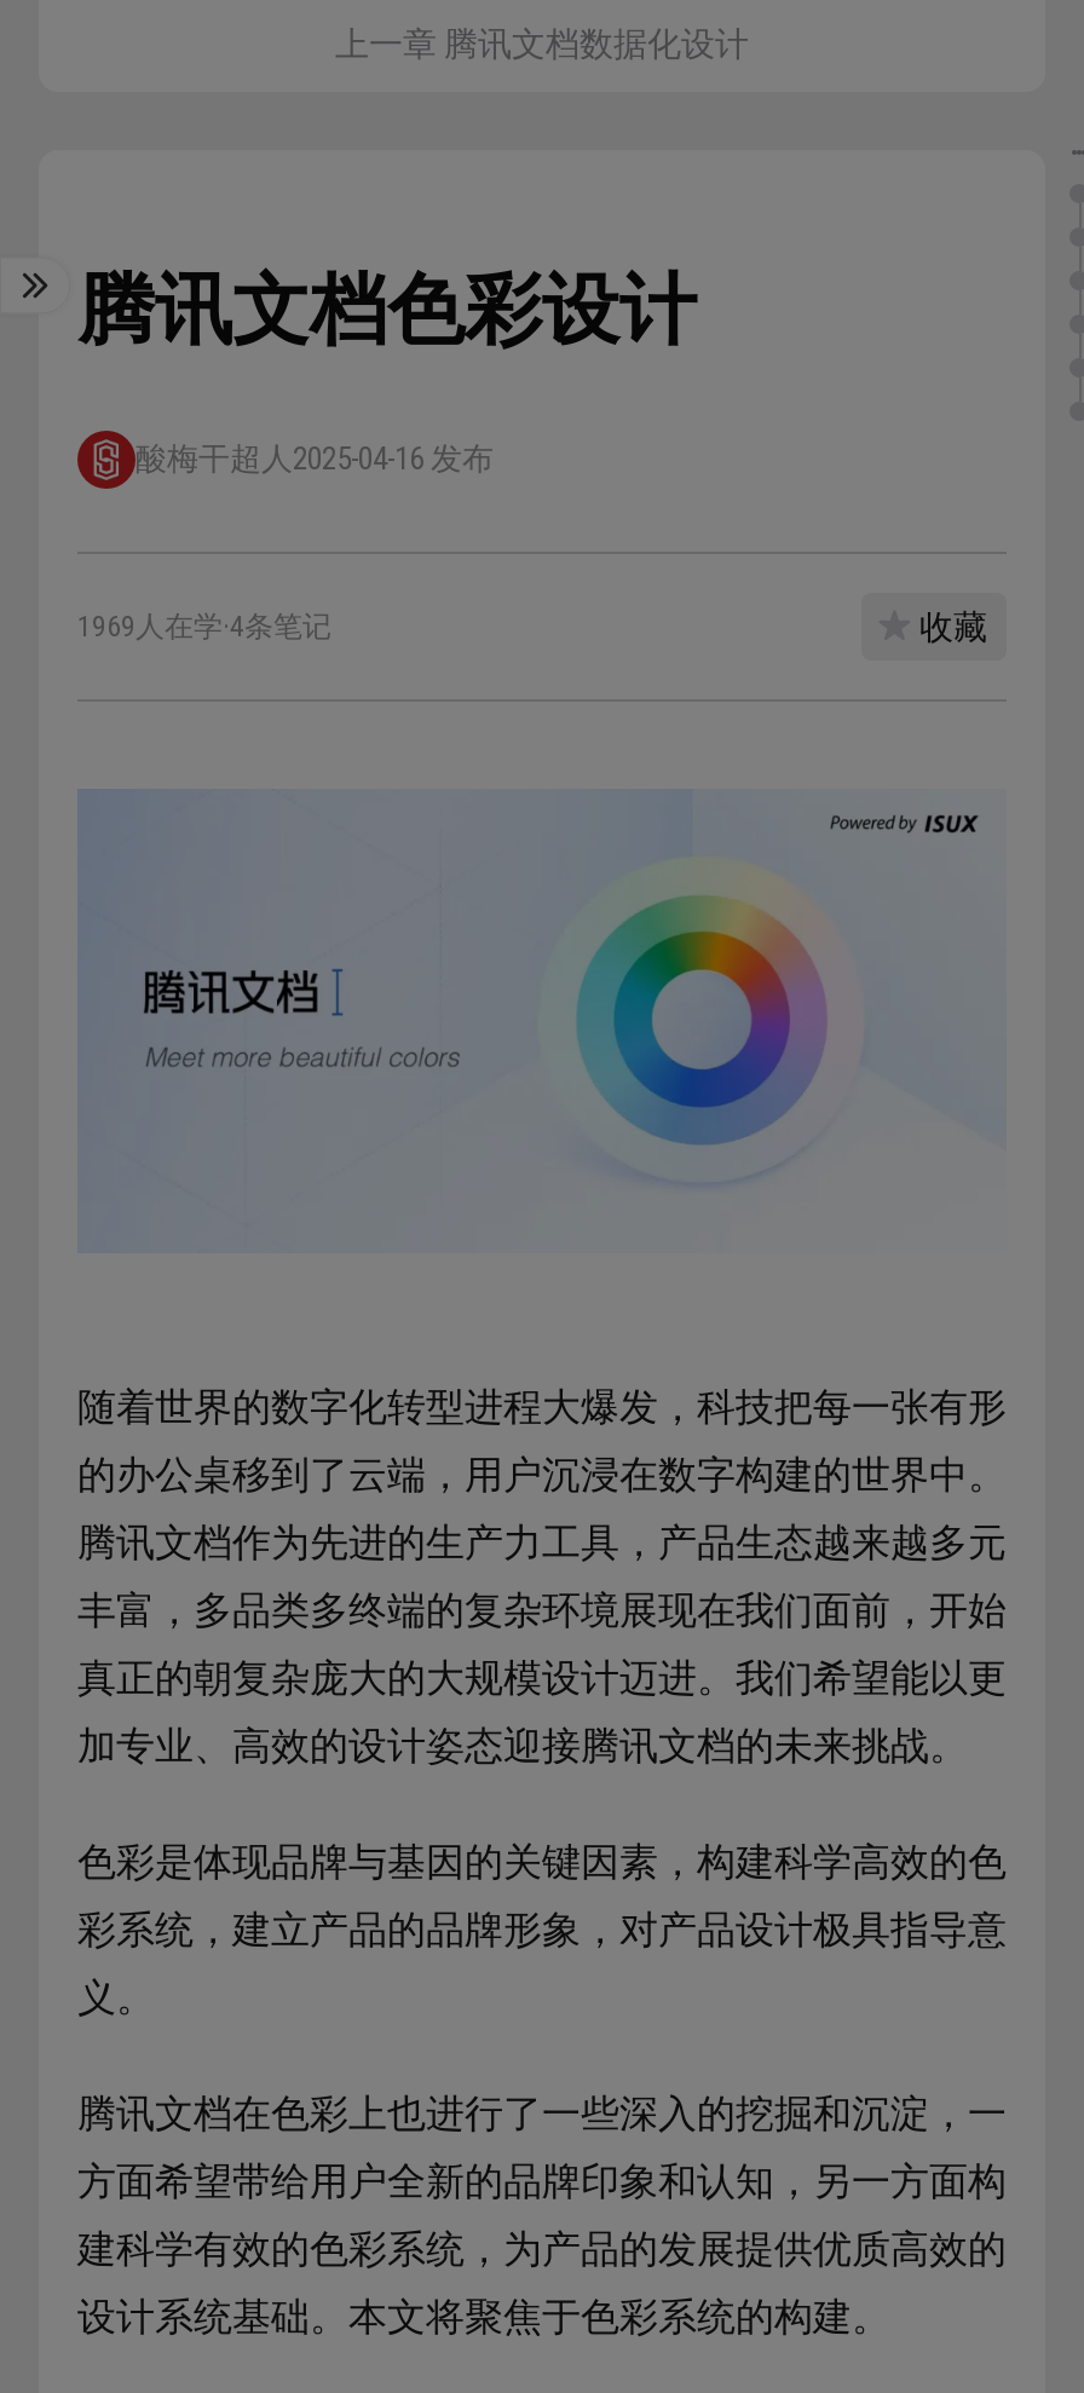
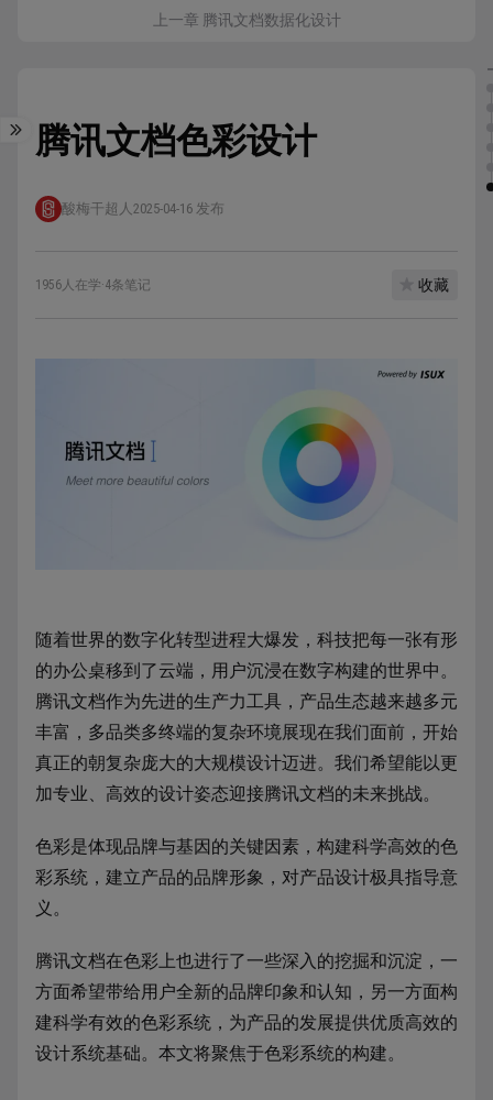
[77,610,331,644] 1969人在学·4条笔记 -> [35,277,151,293] 1956人在学·4条笔记

